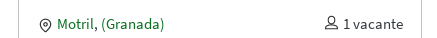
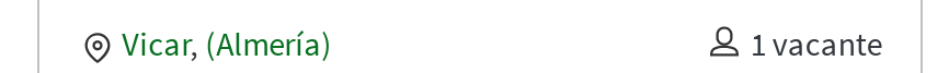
[57,14,165,33] Motril, (Granada) -> [122,22,332,64] Vicar, (Almería)

